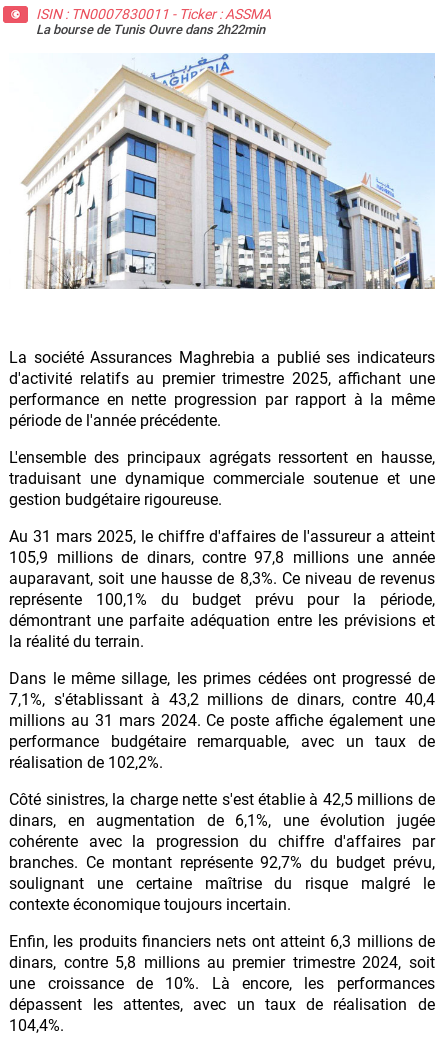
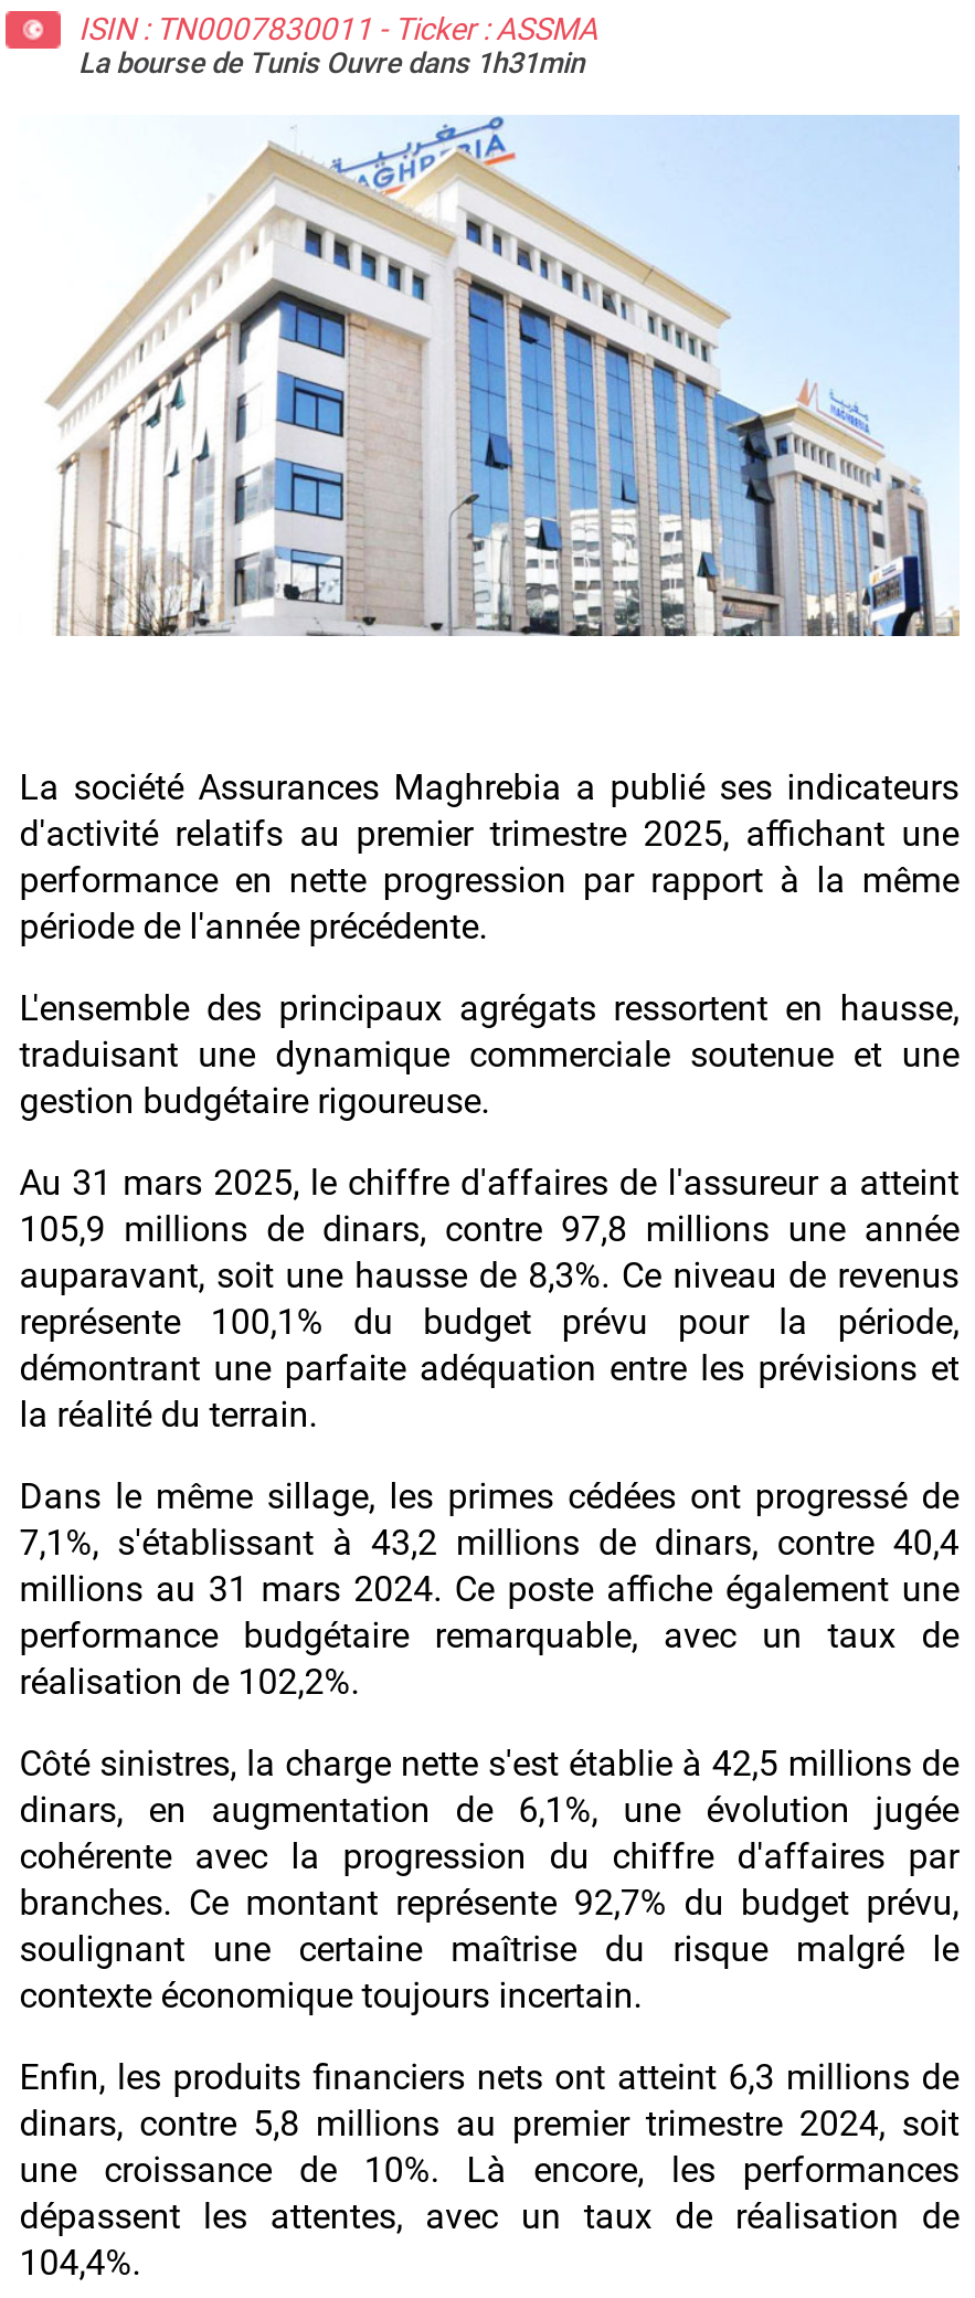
[36,22,265,37] La bourse de Tunis Ouvre dans 2h22min -> [78,47,584,80] La bourse de Tunis Ouvre dans 1h31min

